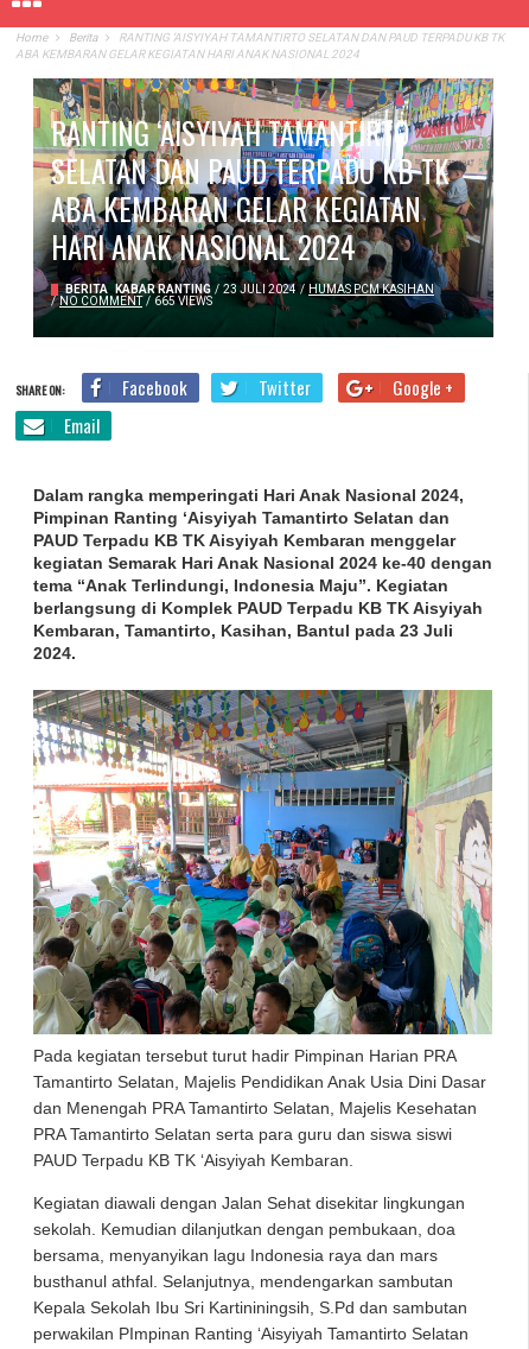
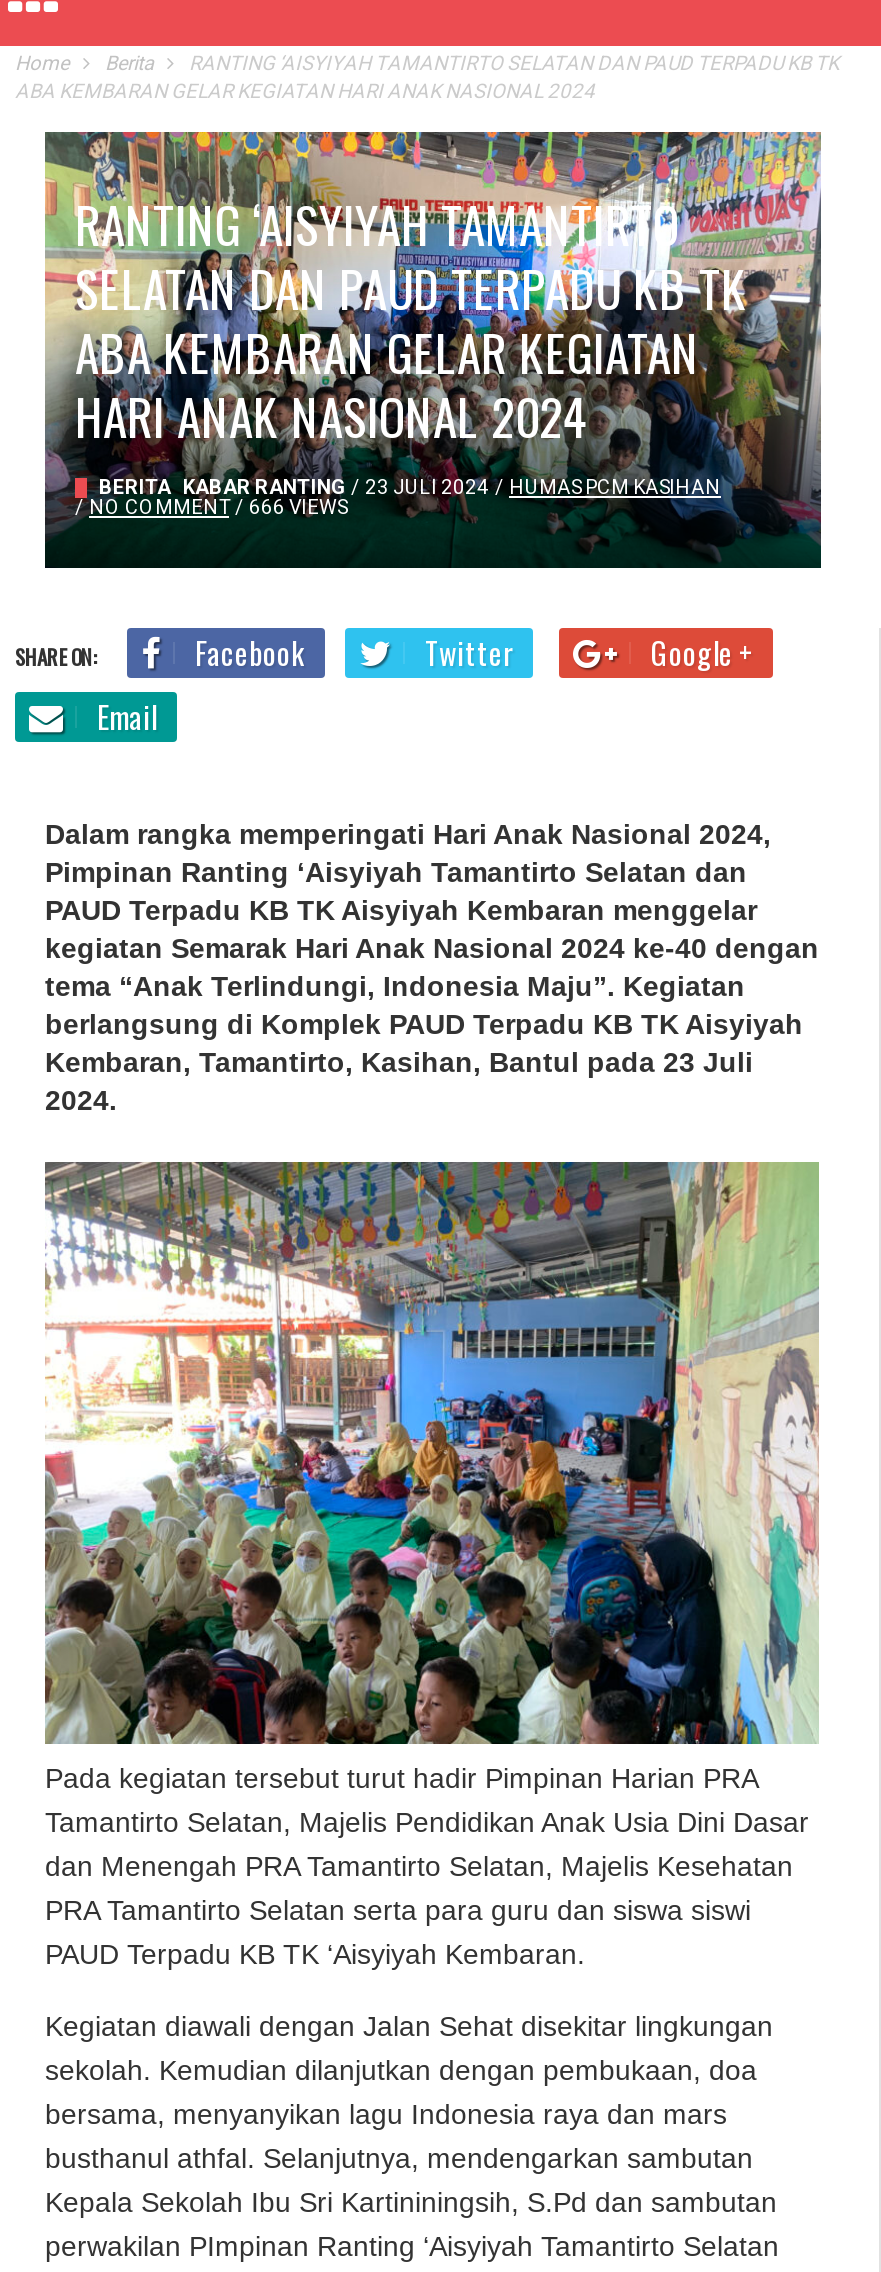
[51,295,212,308] / NO COMMENT / 665 VIEWS -> [75,497,347,519] / NO COMMENT / 666 VIEWS

